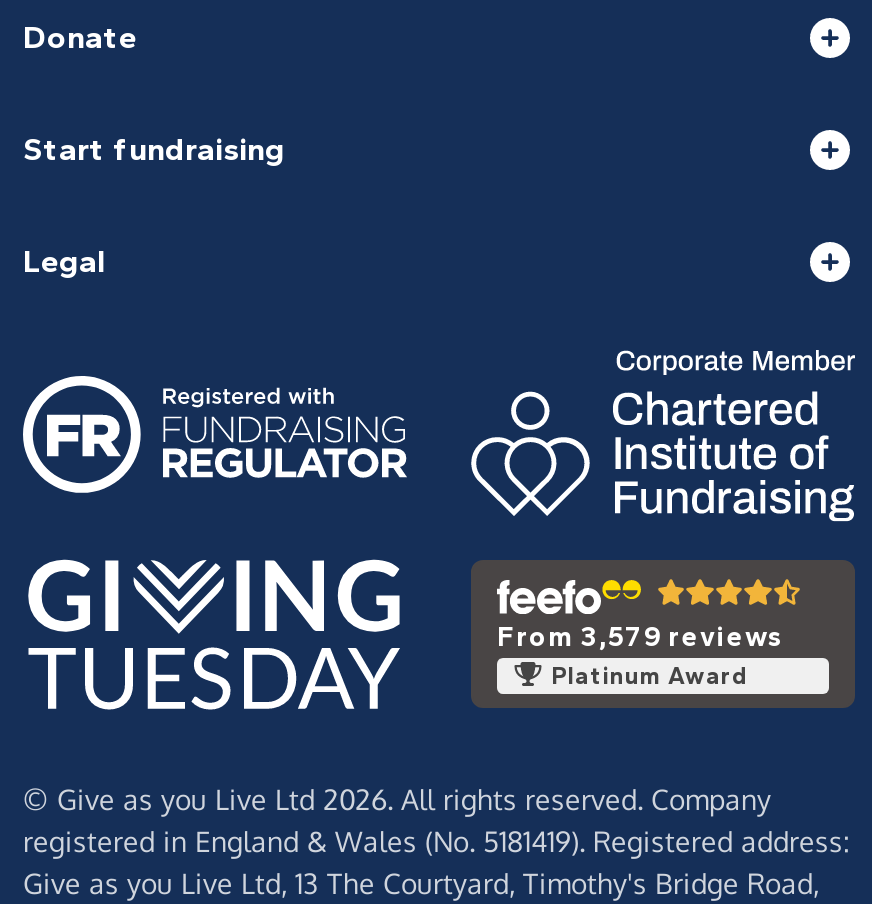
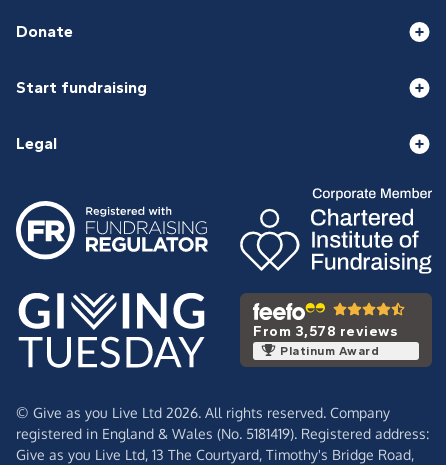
[497,619,783,653] From 3,579 reviews -> [253,323,397,340] From 3,578 reviews

